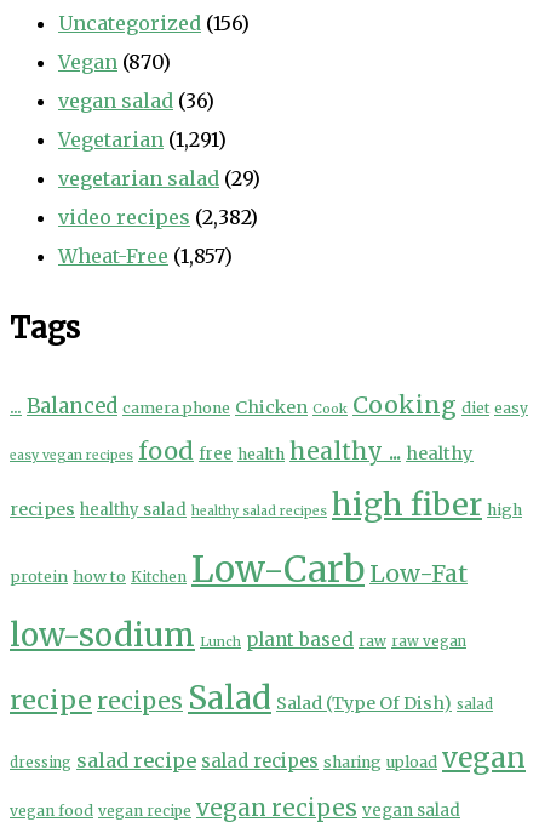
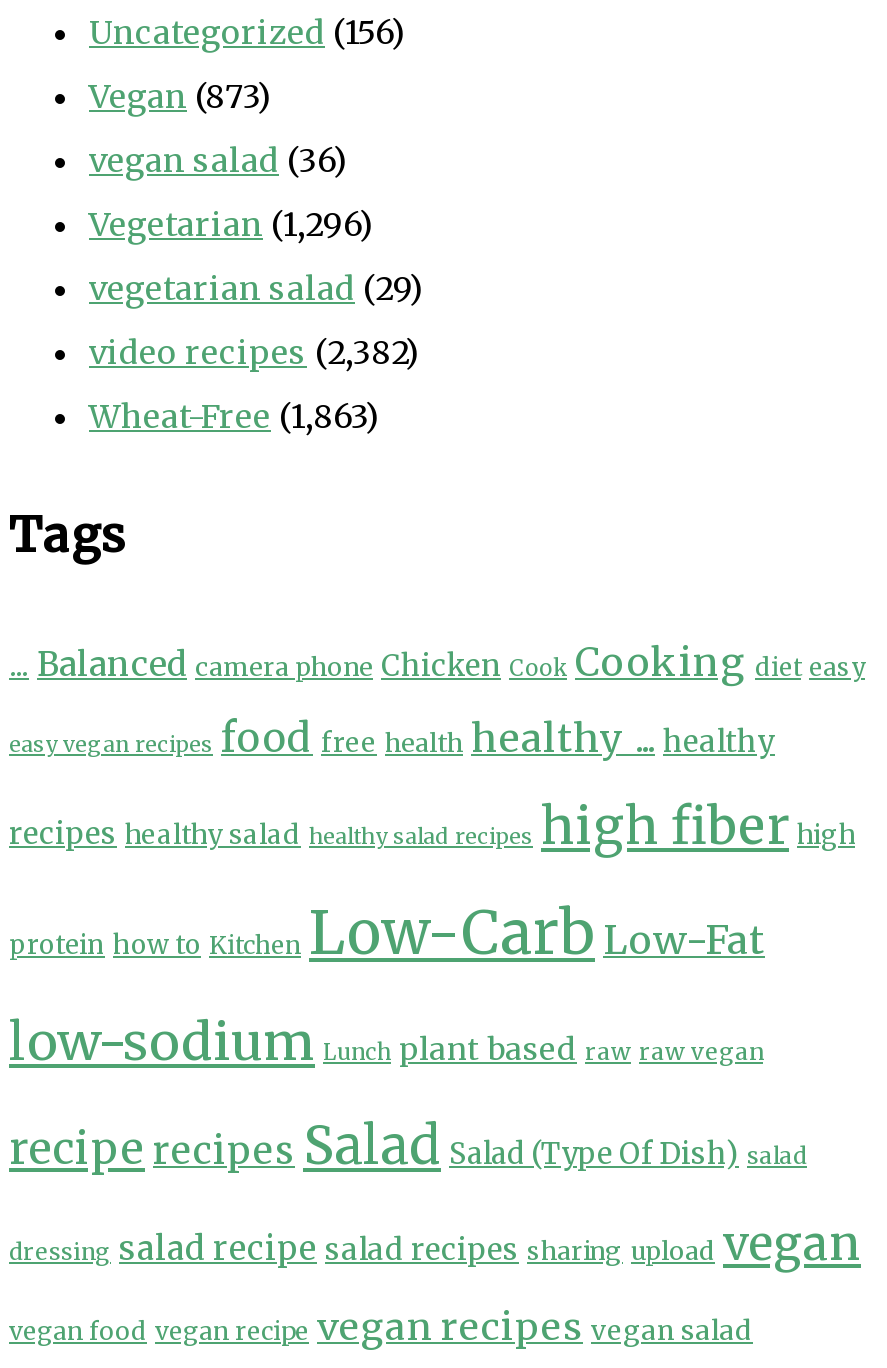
[58,50,171,74] Vegan (870) -> [89,76,271,116] Vegan (873)
[58,127,227,152] Vegetarian (1,291) -> [89,204,373,244] Vegetarian (1,296)
[58,244,233,268] Wheat-Free (1,857) -> [89,396,379,436] Wheat-Free (1,863)

